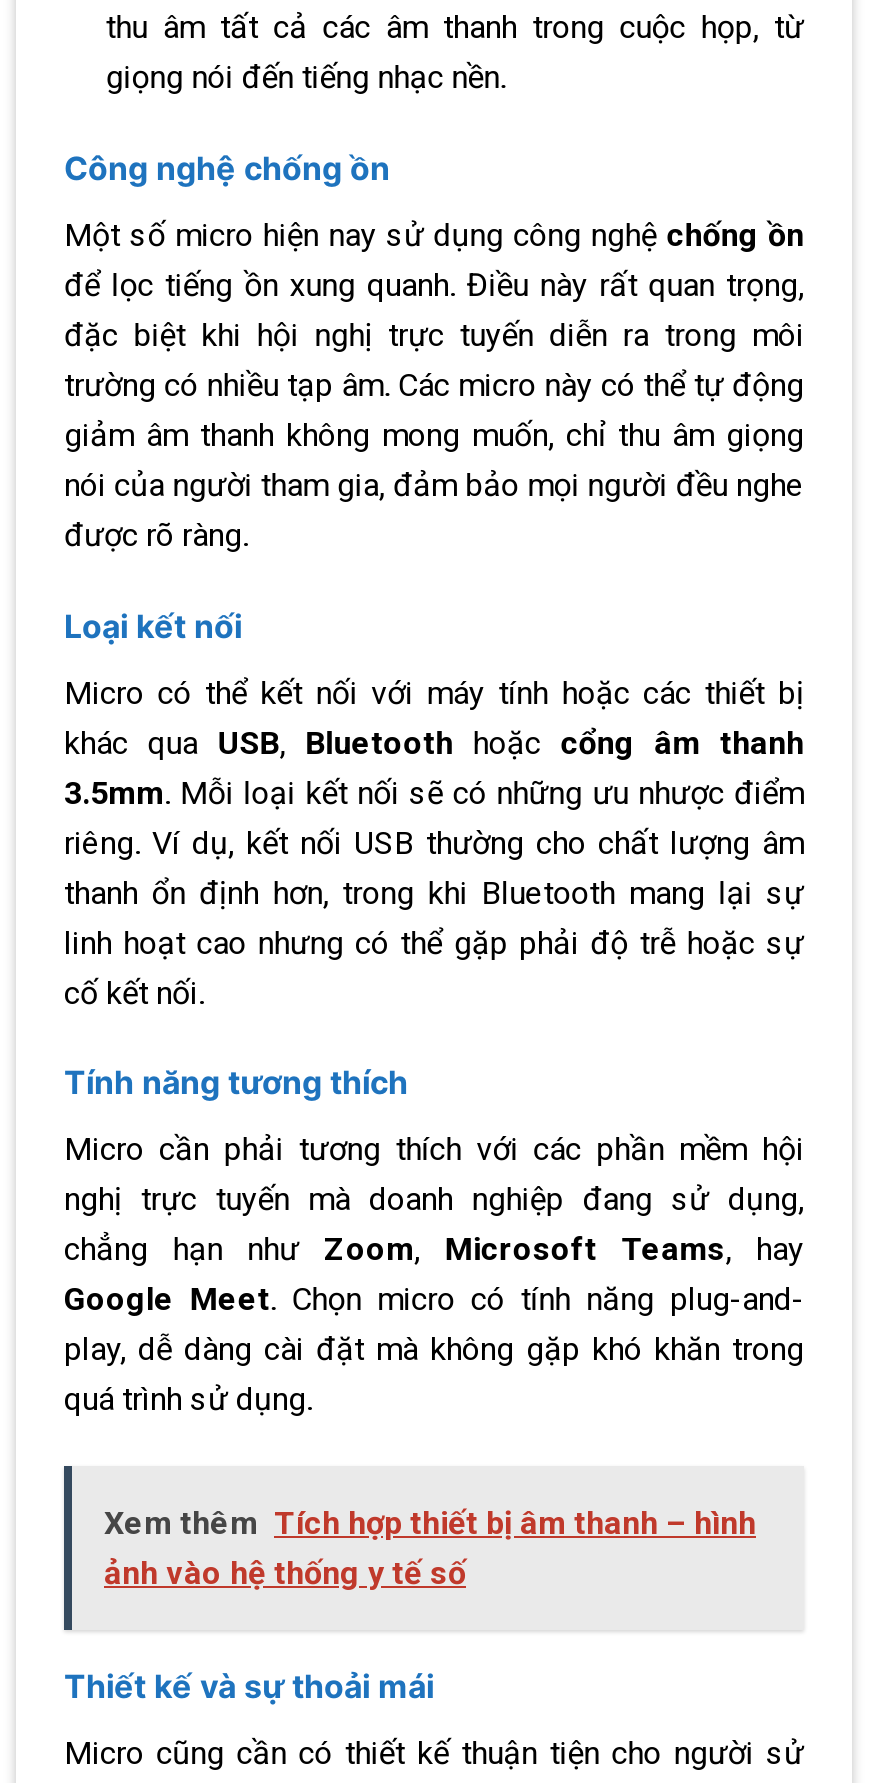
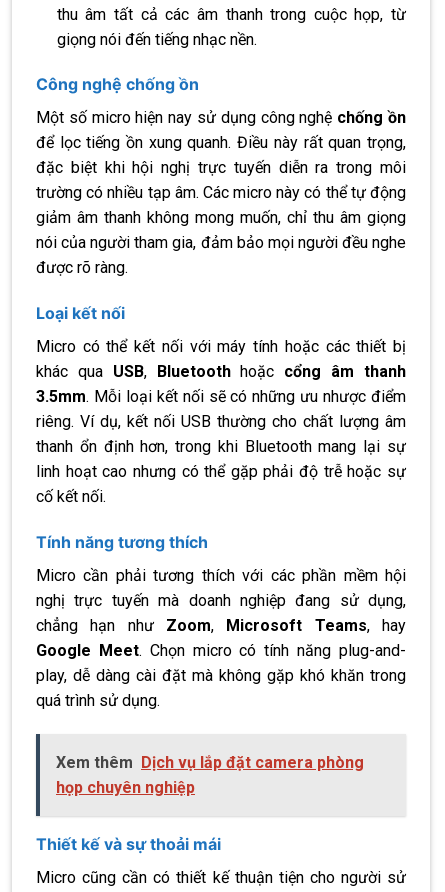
[104,1505,756,1593] Xem thêm Tích hợp thiết bị âm thanh – hình | ảnh vào hệ thống y tế số -> [56,753,364,797] Xem thêm Dịch vụ lắp đặt camera phòng | họp chuyên nghiệp

